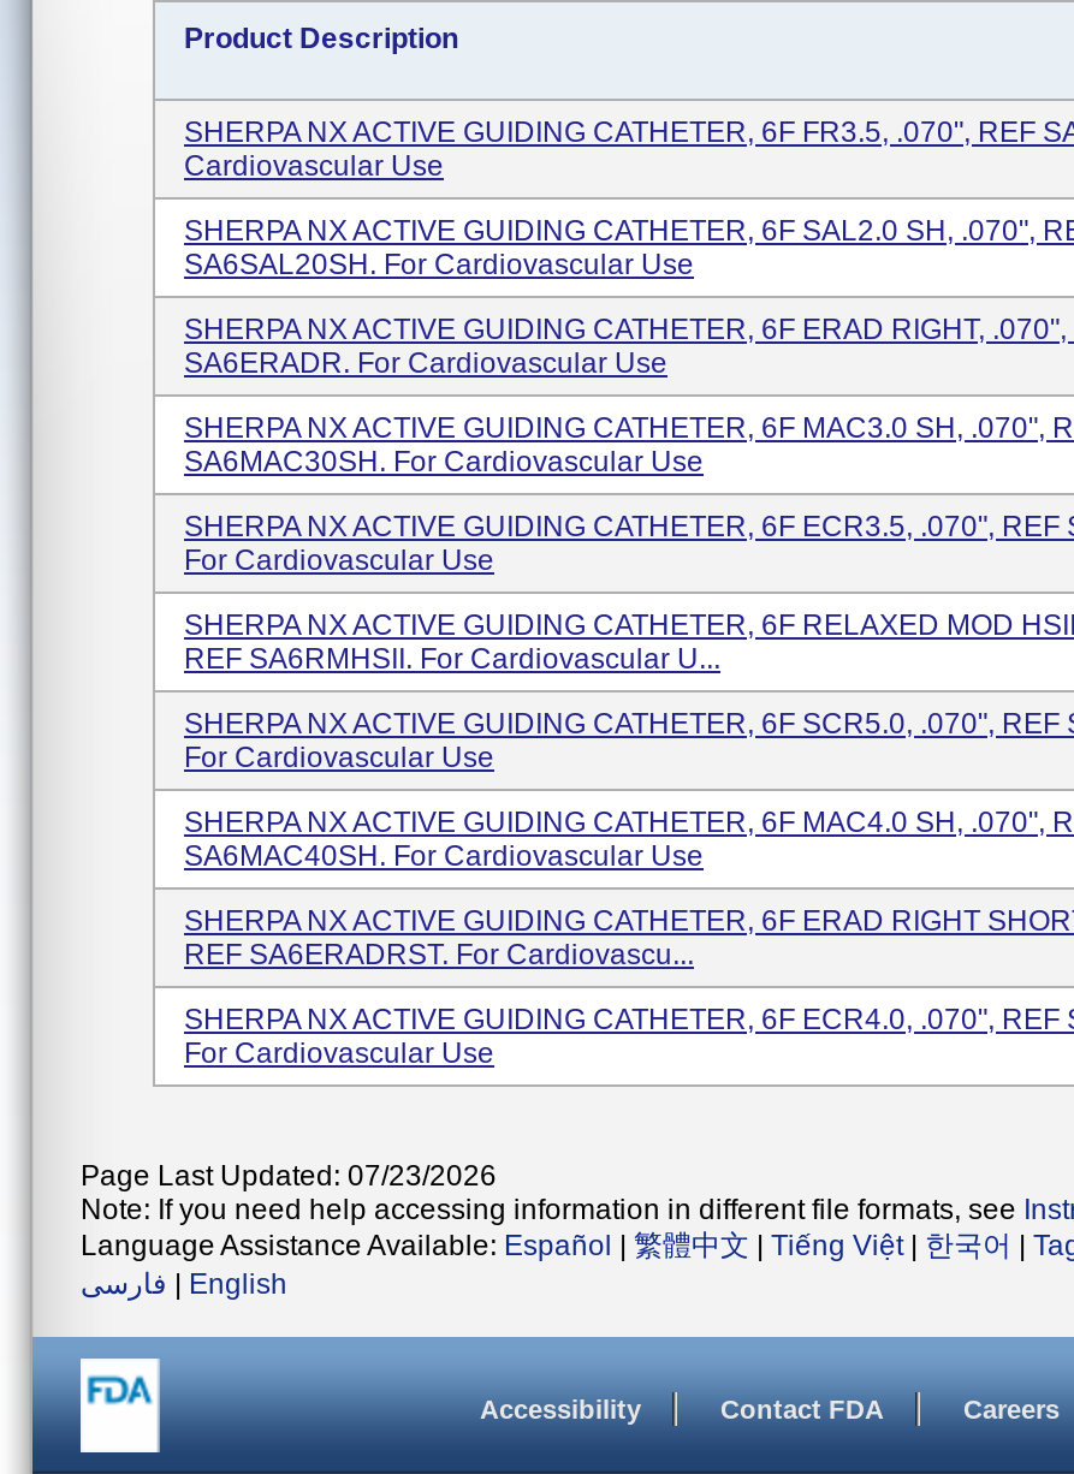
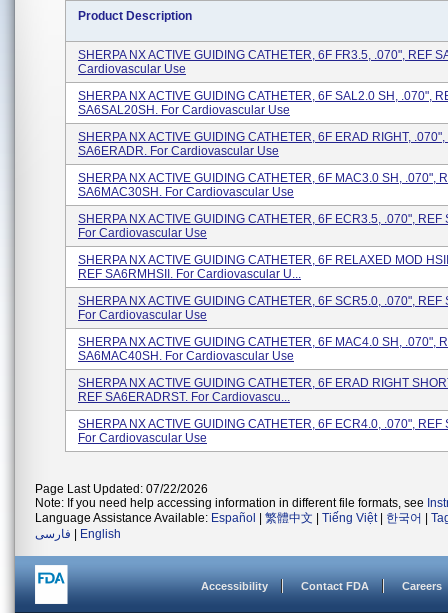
[81,1159,497,1193] Page Last Updated: 07/23/2026 -> [35,482,208,496] Page Last Updated: 07/22/2026

